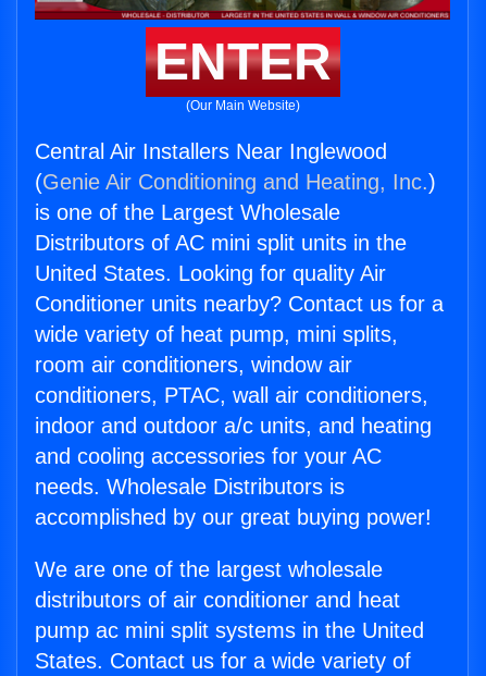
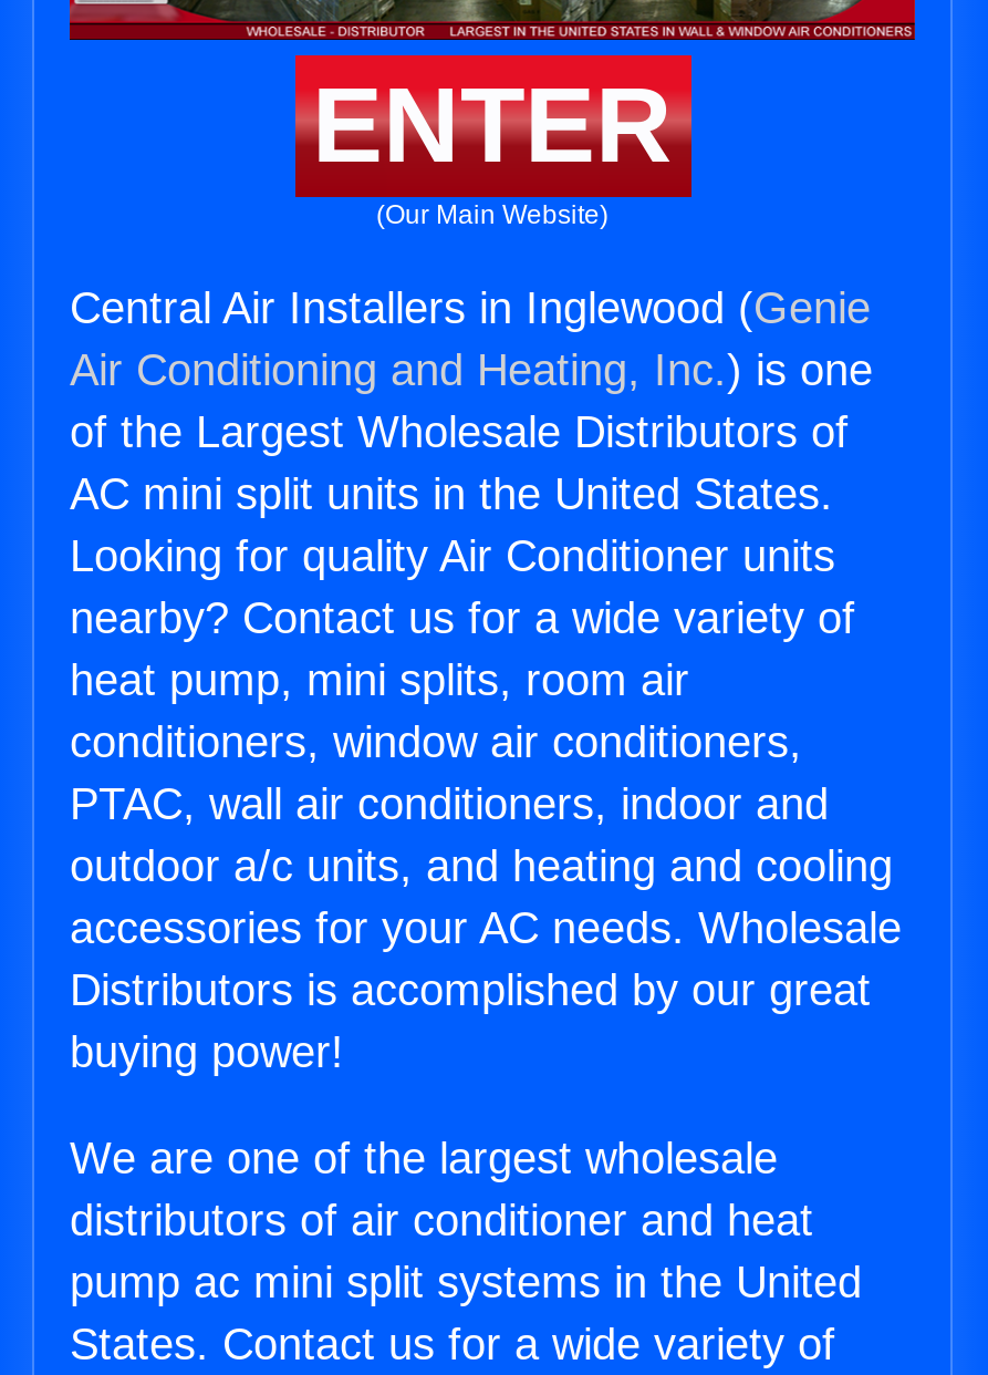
[35,139,444,529] Central Air Installers Near Inglewood | (Genie Air Conditioning and Heating, Inc.) | is one of the Largest Wholesale | Distributors of AC mini split units in the | United States. Looking for quality Air | Conditioner units nearby? Contact us for a | wide variety of heat pump, mini splits, | room air conditioners, window air | conditioners, PTAC, wall air conditioners, | indoor and outdoor a/c units, and heating | and cooling accessories for your AC | needs. Wholesale Distributors is | accomplished by our great buying power! -> [70,284,902,1076] Central Air Installers in Inglewood (Genie | Air Conditioning and Heating, Inc.) is one | of the Largest Wholesale Distributors of | AC mini split units in the United States. | Looking for quality Air Conditioner units | nearby? Contact us for a wide variety of | heat pump, mini splits, room air | conditioners, window air conditioners, | PTAC, wall air conditioners, indoor and | outdoor a/c units, and heating and cooling | accessories for your AC needs. Wholesale | Distributors is accomplished by our great | buying power!

